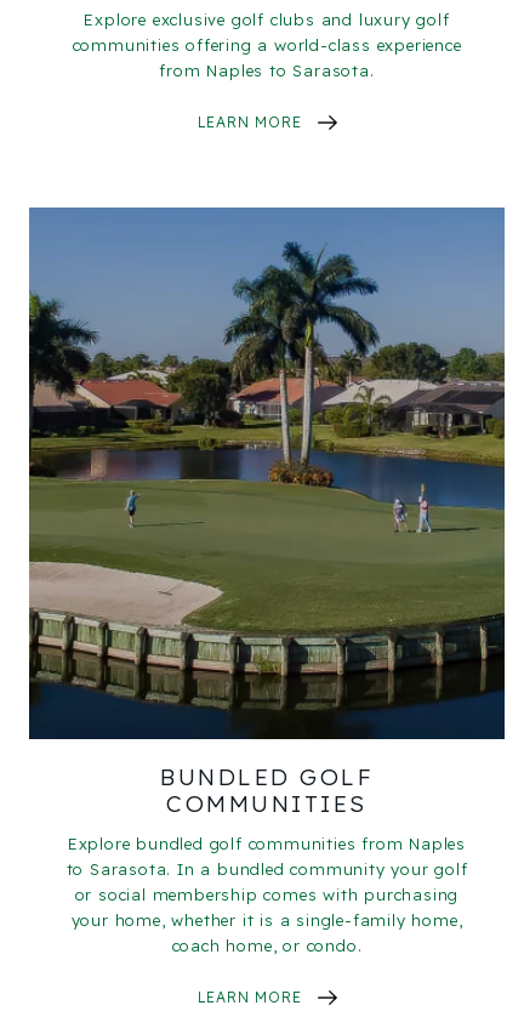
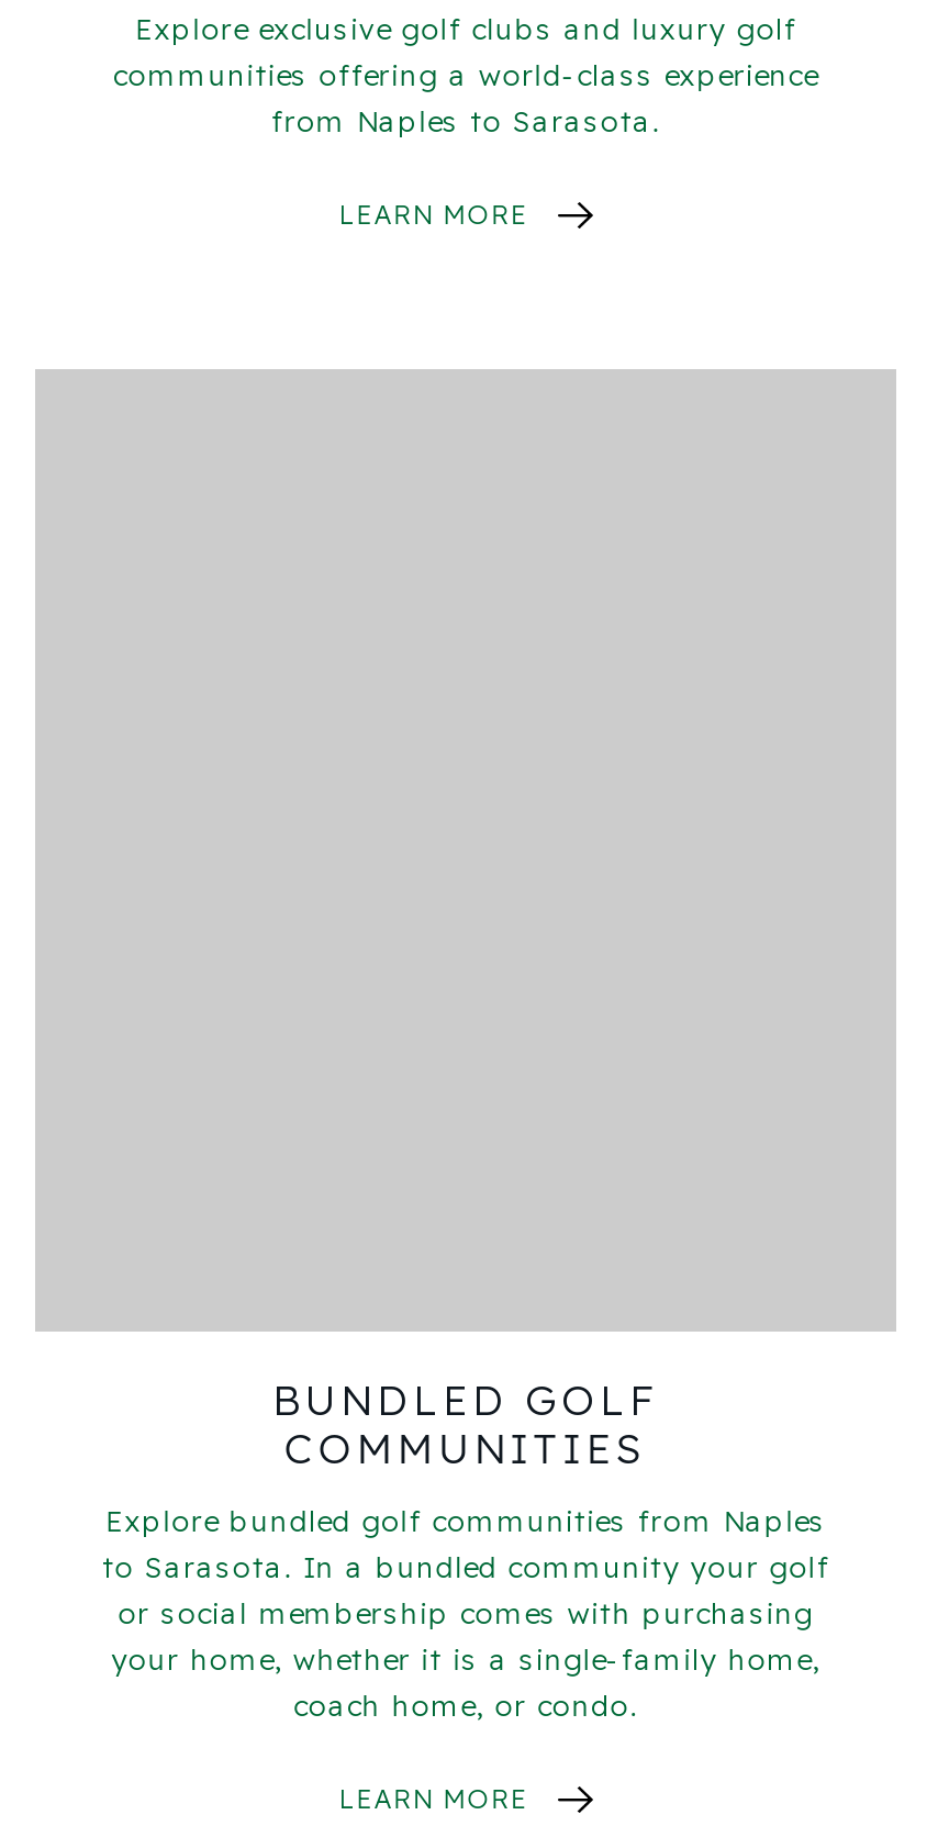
[28,208,506,740] [image] -> none

